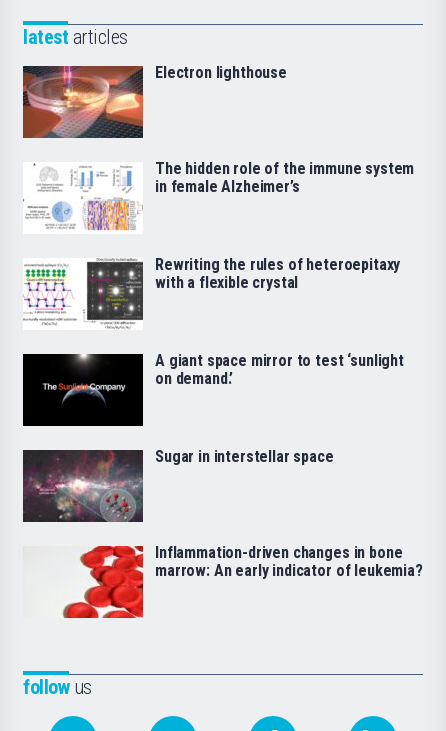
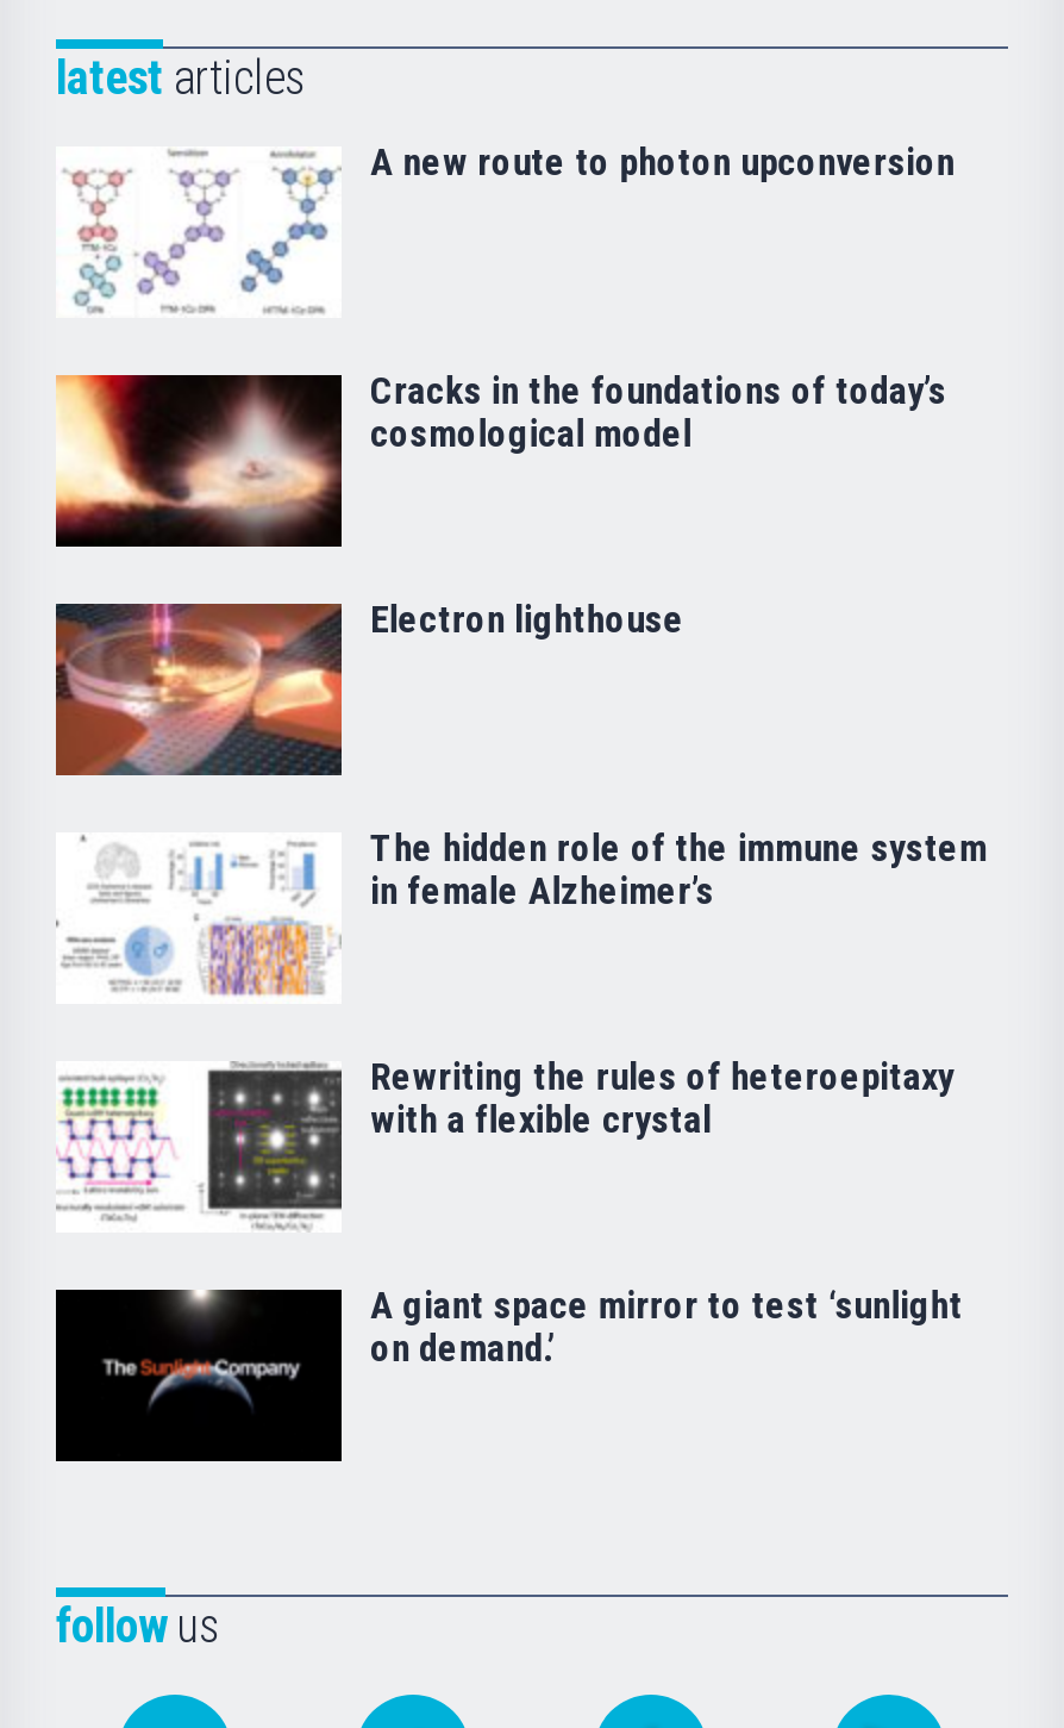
none -> [54,367,947,549] [image] | Cracks in the foundations of today’s | cosmological model
none -> [70,138,955,313] [image] | A new route to photon upconversion
moved [21,63,414,388] -> [51,595,987,1369]: [image] | Electron lighthouse | The hidden role of the immune system | in female Alzheimer’s | Rewriting the rules of heteroepitaxy | with a flexible crystal | A giant space mirror to test ‘sunlight | on demand.’
[22,447,334,523] [image] | Sugar in interstellar space -> none
[52,543,423,619] [image] | Inflammation-driven changes in bone | marrow: An early indicator of leukemia? -> none

